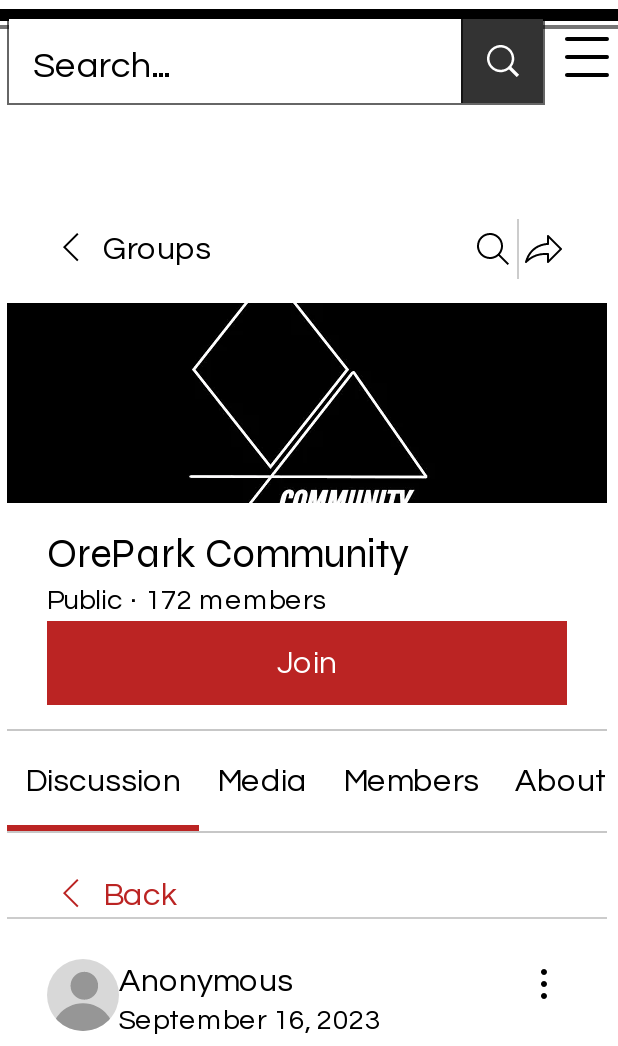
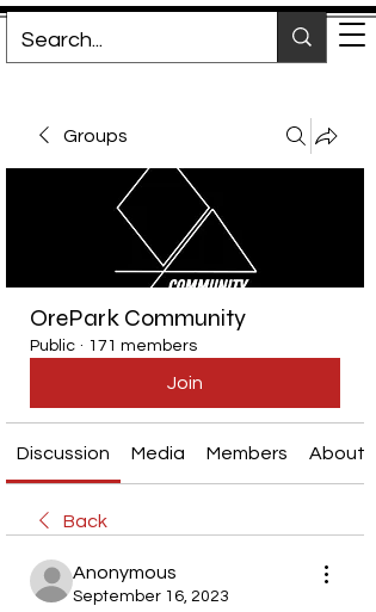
[47,587,327,615] Public · 172 members -> [30,338,197,354] Public · 171 members

